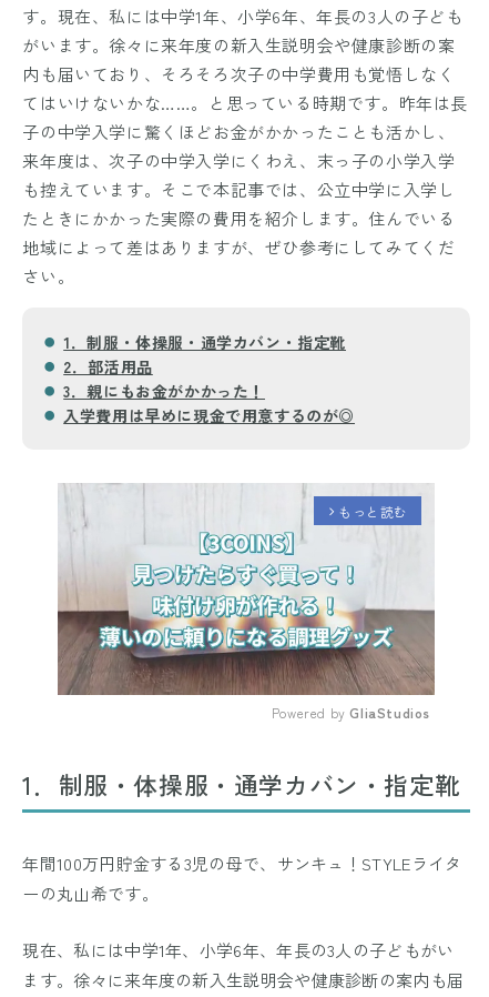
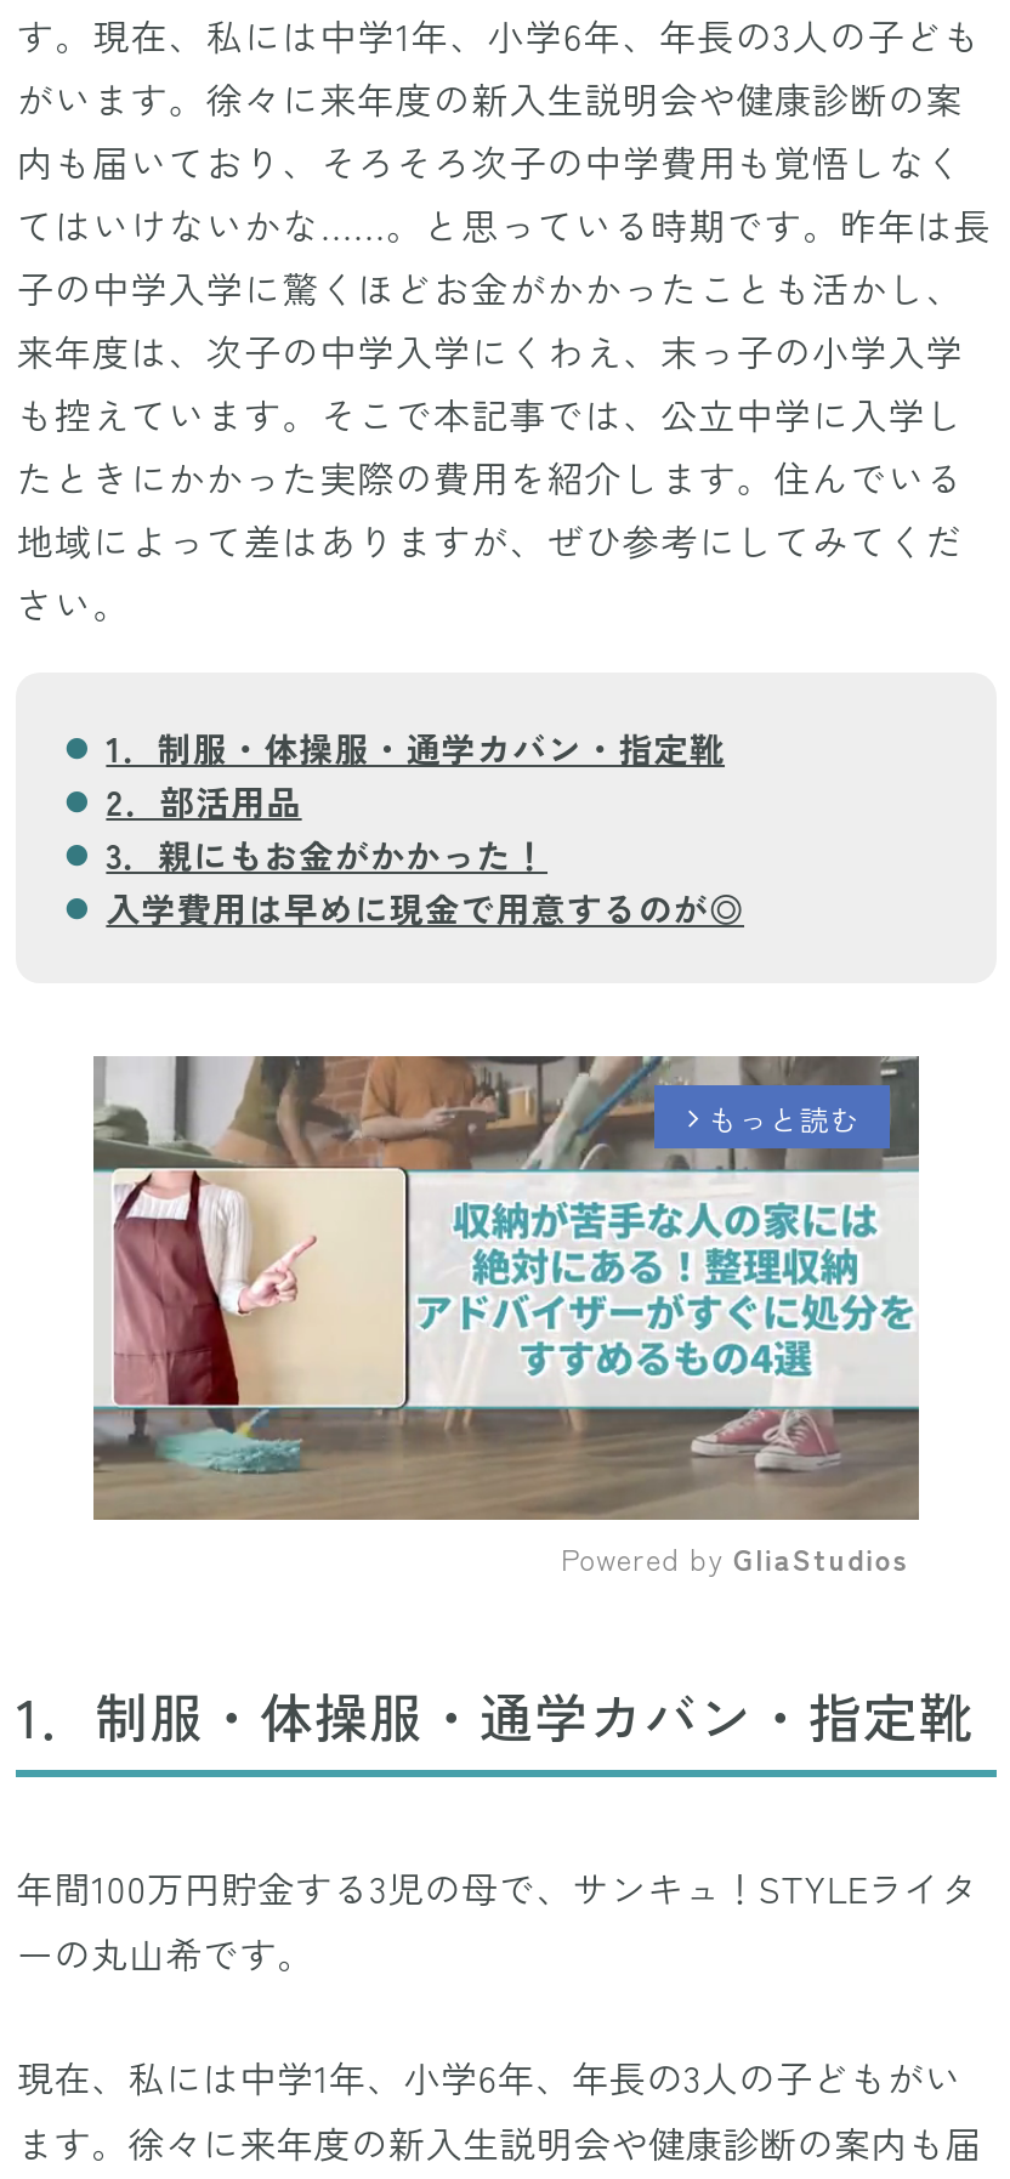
[57,483,435,695] [image] -> [91,1054,921,1520] [image]

